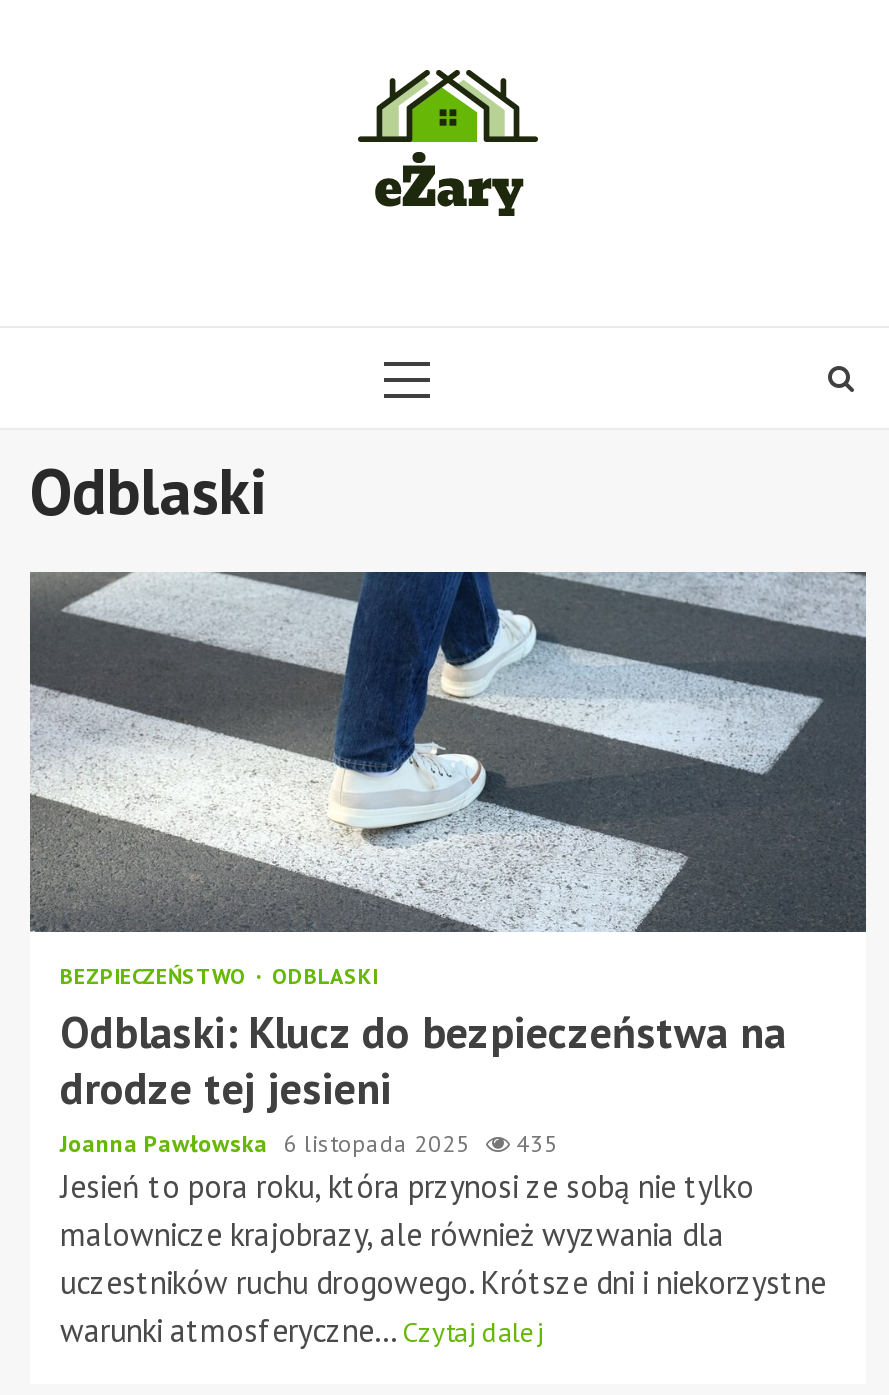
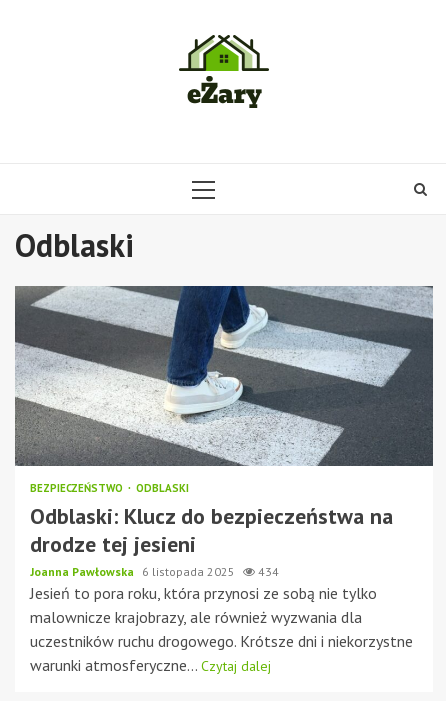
[60,1128,558,1158] Joanna Pawłowska 6 listopada 2025 435 -> [30,564,279,579] Joanna Pawłowska 6 listopada 2025 434

